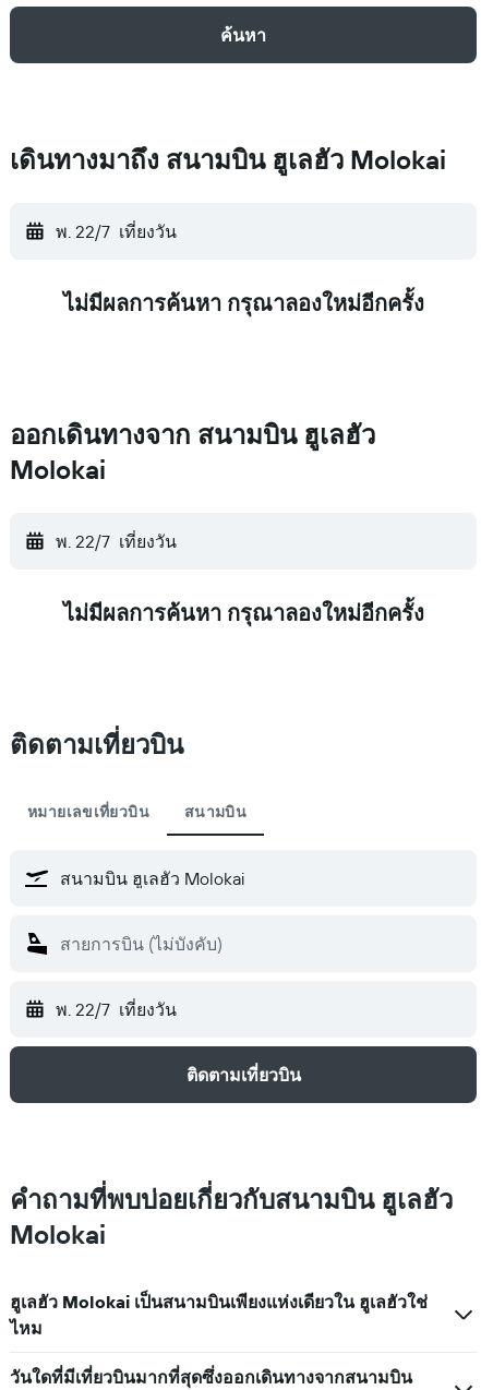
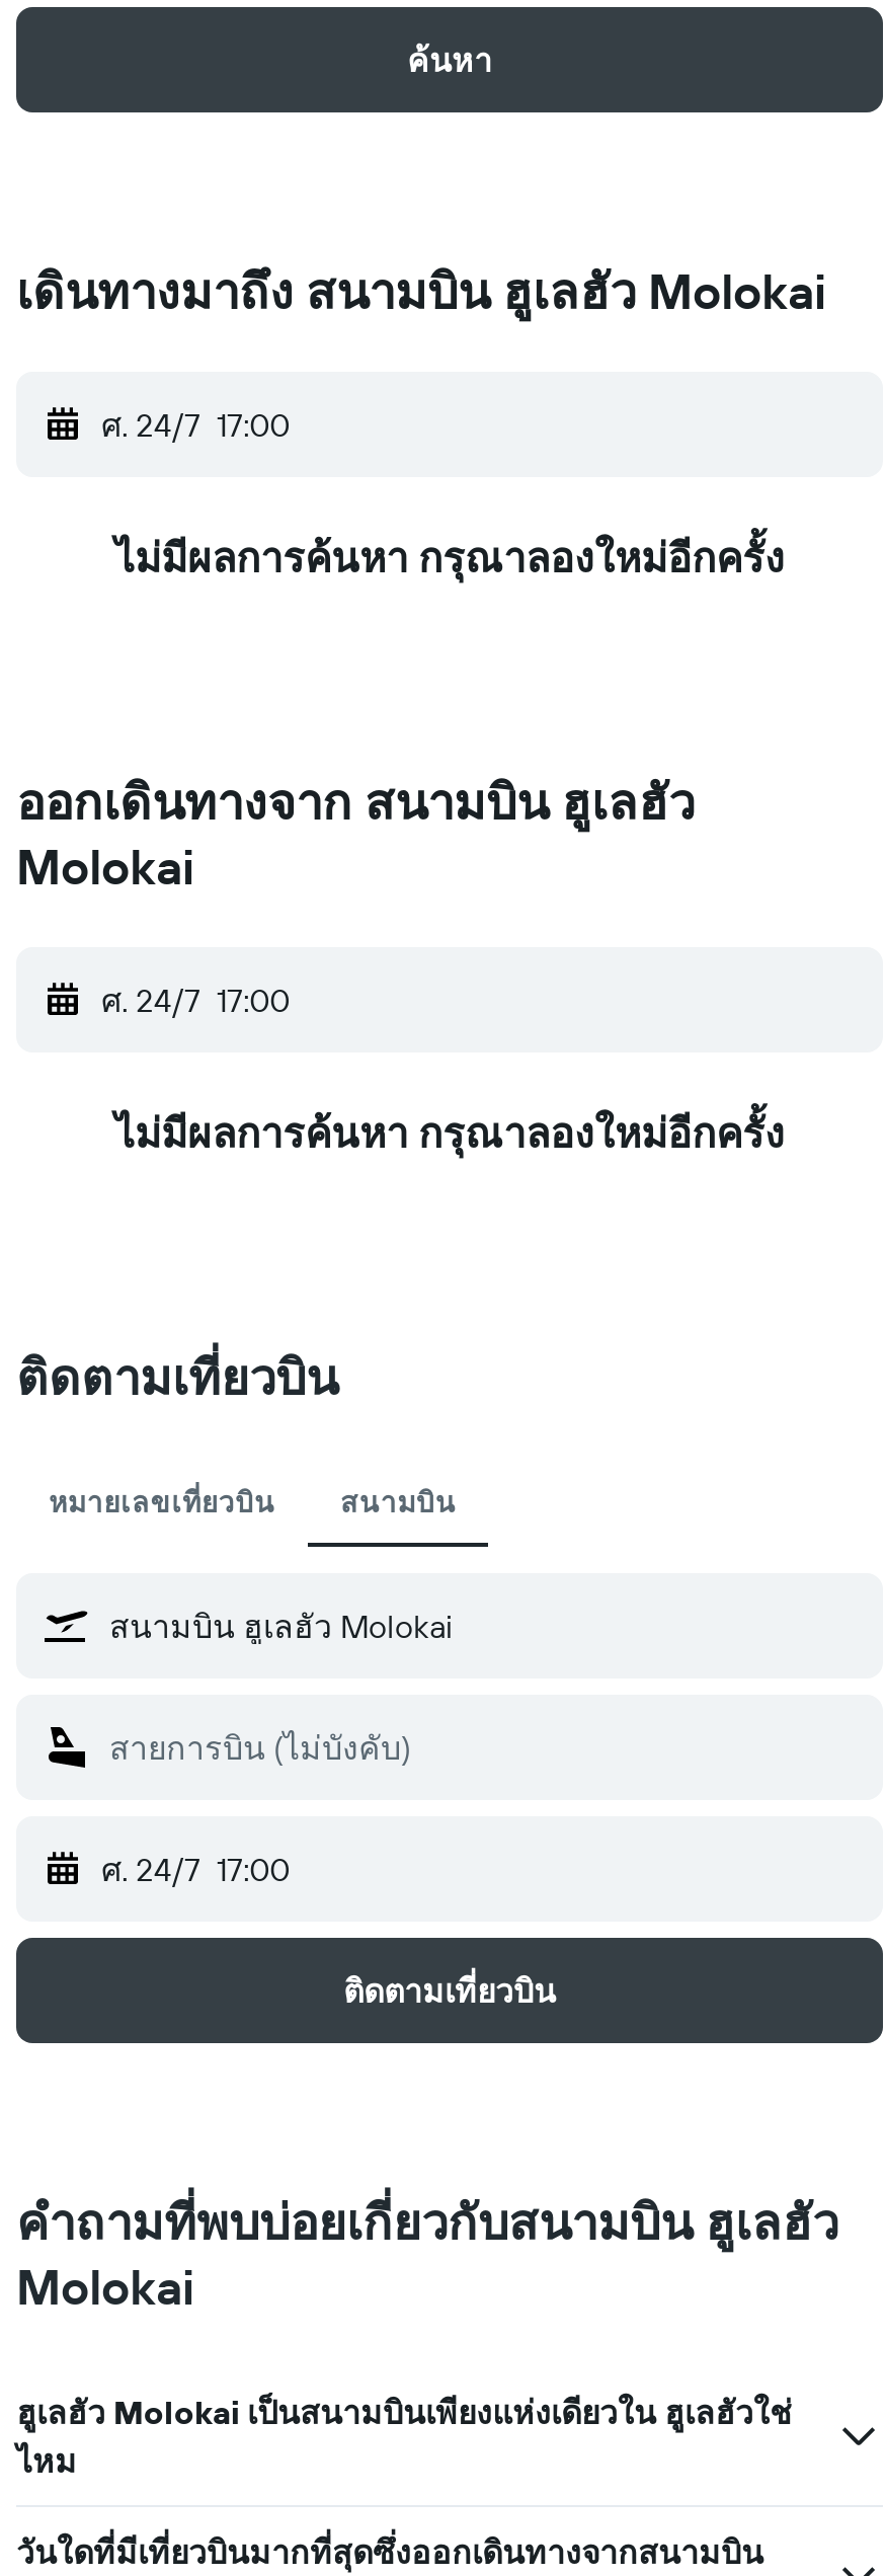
[56,220,177,242] พ. 22/7 เที่ยงวัน -> [101,404,290,445] ศ. 24/7 17:00
[56,530,177,552] พ. 22/7 เที่ยงวัน -> [101,980,290,1020] ศ. 24/7 17:00
[56,998,177,1020] พ. 22/7 เที่ยงวัน -> [101,1849,290,1889] ศ. 24/7 17:00

